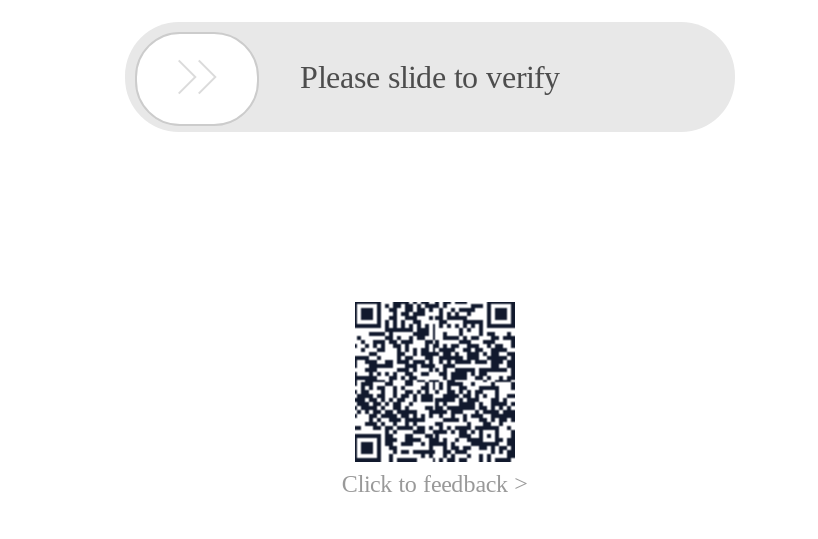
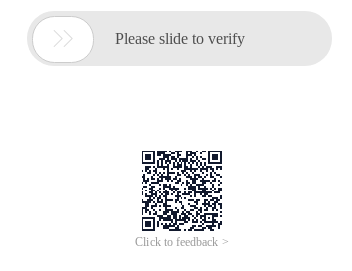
[355,300,517,464] [image] -> [141,150,223,232] [image]

